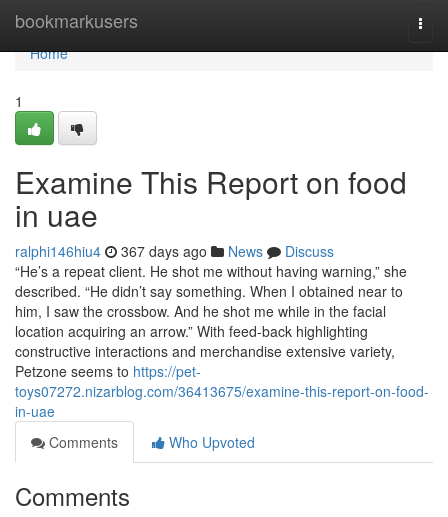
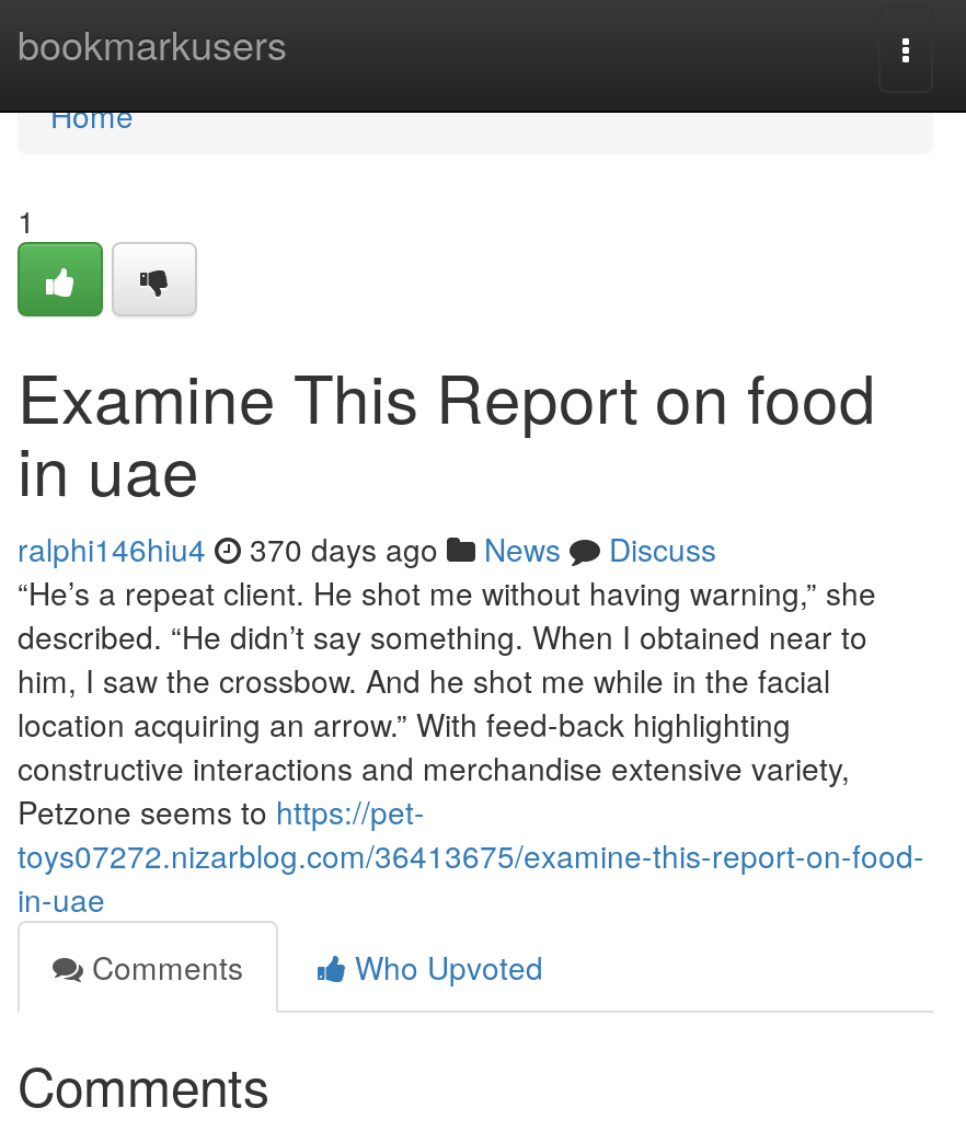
[15,241,334,261] ralphi146hiu4 367 days ago News Discuss -> [18,527,716,570] ralphi146hiu4 370 days ago News Discuss

